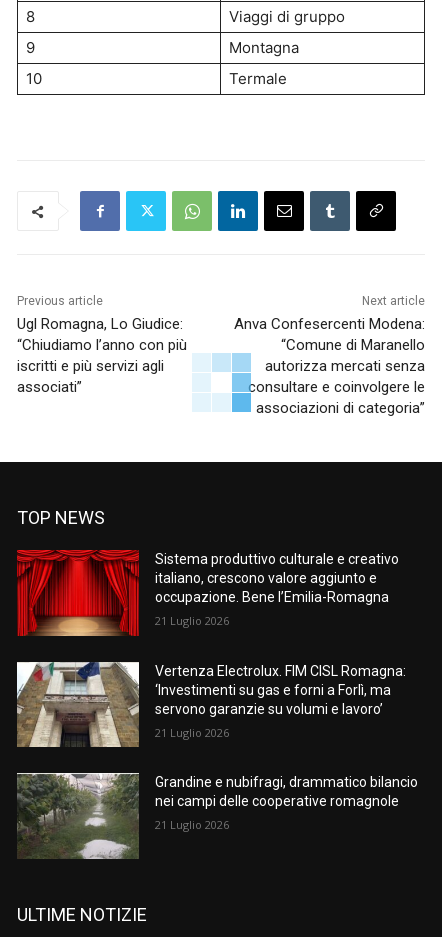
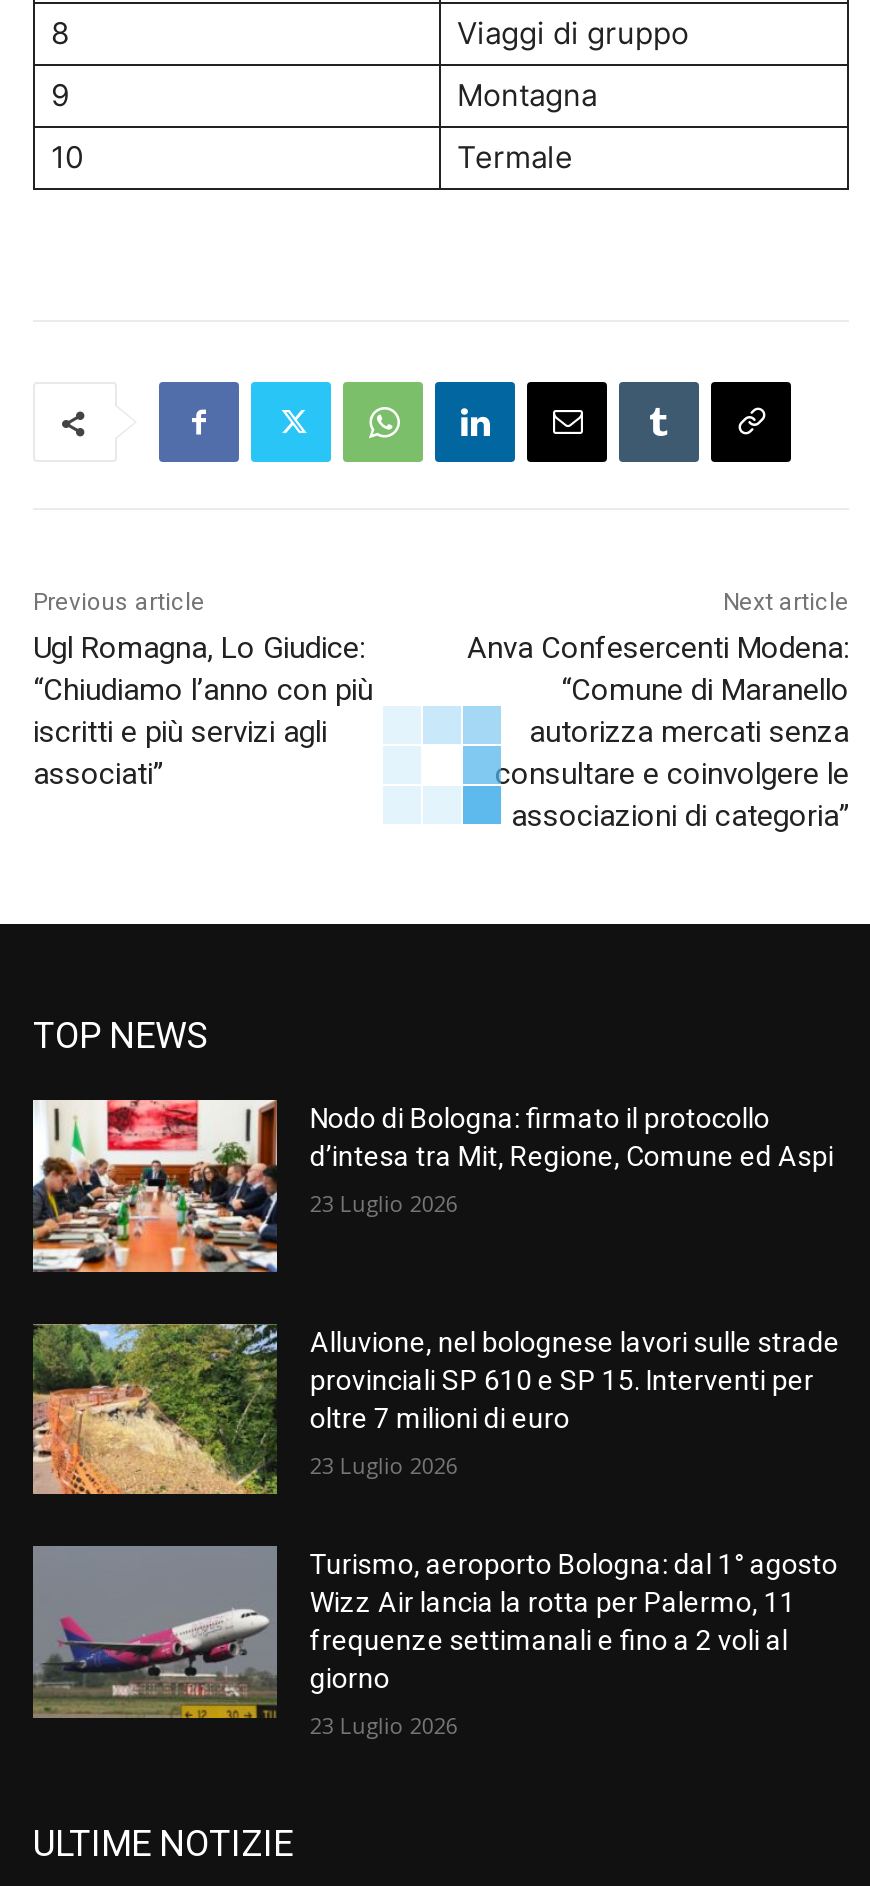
[16,549,399,637] [image] | Sistema produttivo culturale e creativo | italiano, crescono valore aggiunto e | occupazione. Bene l’Emilia-Romagna -> [31,1098,834,1274] [image] | Nodo di Bologna: firmato il protocollo | d’intesa tra Mit, Regione, Comune ed Aspi
[155,613,229,628] 21 Luglio 2026 -> [310,1188,458,1218] 23 Luglio 2026
[16,661,406,748] [image] | Vertenza Electrolux. FIM CISL Romagna: | ‘Investimenti su gas e forni a Forlì, ma | servono garanzie su volumi e lavoro’ -> [33,1324,840,1496] [image] | Alluvione, nel bolognese lavori sulle strade | provinciali SP 610 e SP 15. Interventi per | oltre 7 milioni di euro
[155,725,229,740] 21 Luglio 2026 -> [310,1449,458,1479] 23 Luglio 2026
[17,773,418,860] [image] | Grandine e nubifragi, drammatico bilancio | nei campi delle cooperative romagnole -> [33,1548,838,1720] [image] | Turismo, aeroporto Bologna: dal 1° agosto | Wizz Air lancia la rotta per Palermo, 11 | frequenze settimanali e fino a 2 voli al | giorno
[155,817,229,832] 21 Luglio 2026 -> [310,1711,458,1741] 23 Luglio 2026

